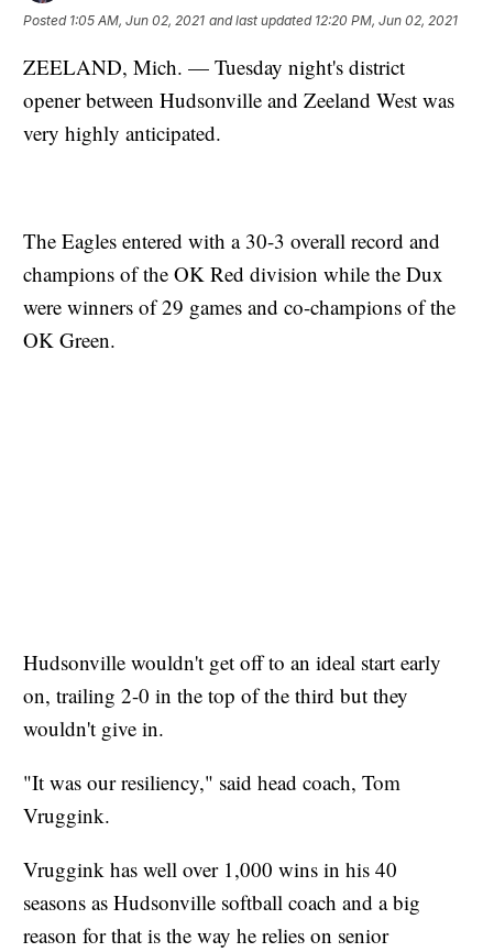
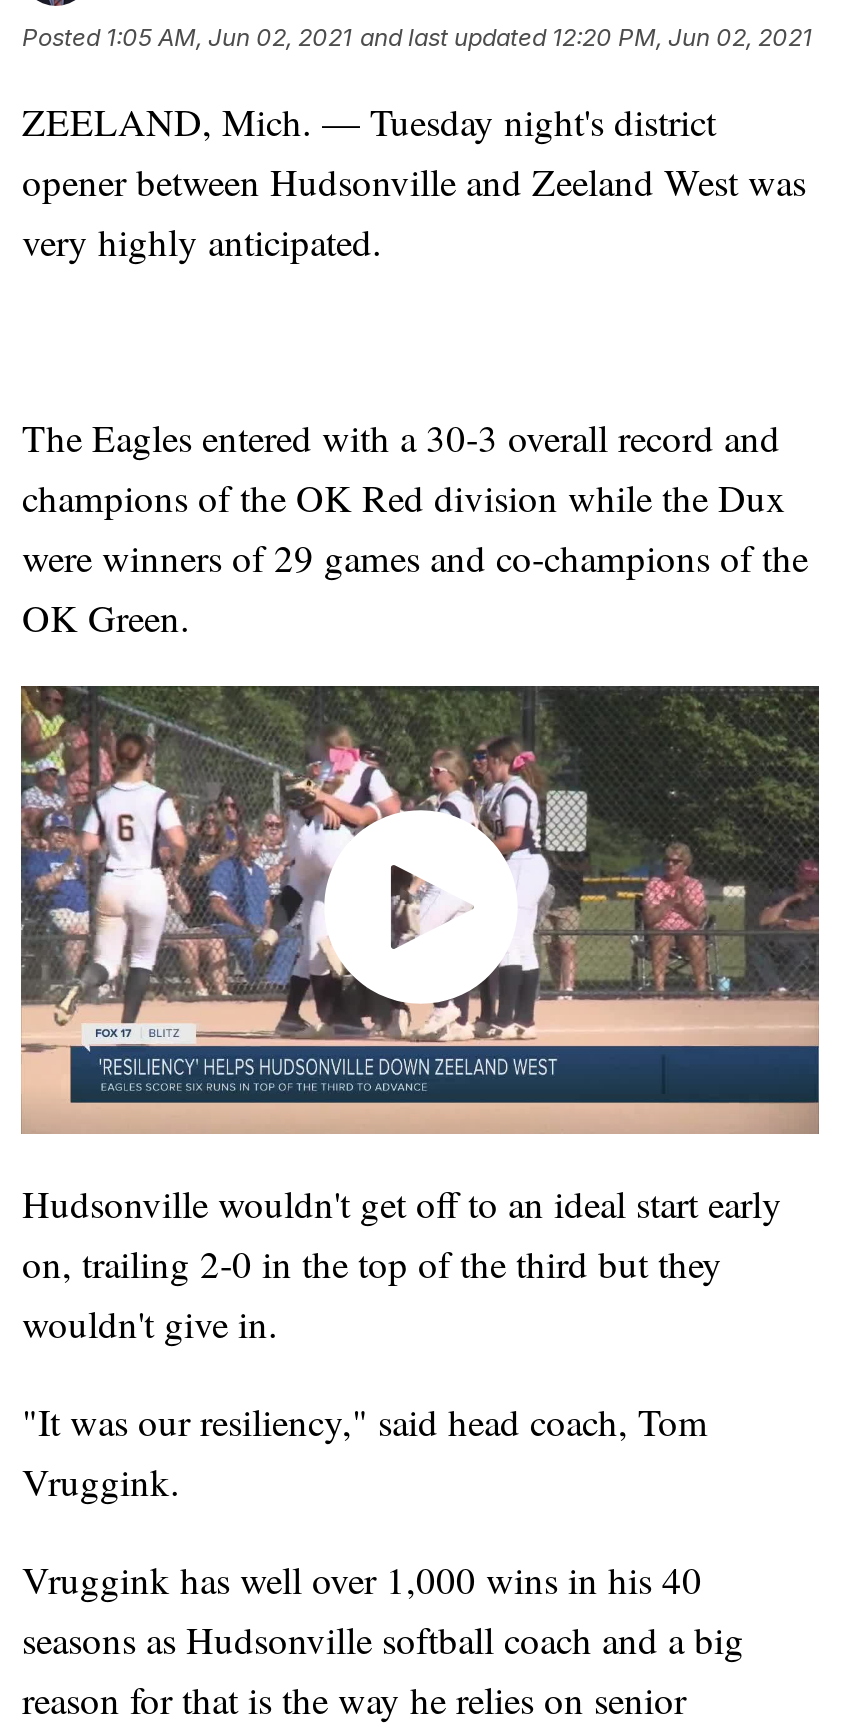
none -> [19,684,821,1136] [image]

